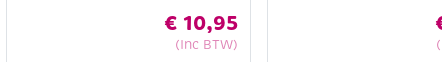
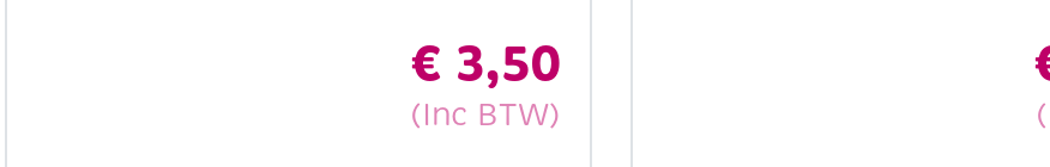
[164,10,238,36] €10,95 -> [410,32,561,94] €3,50

